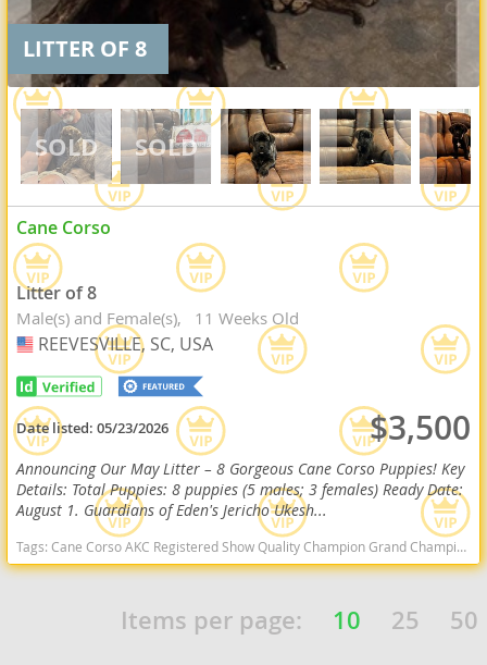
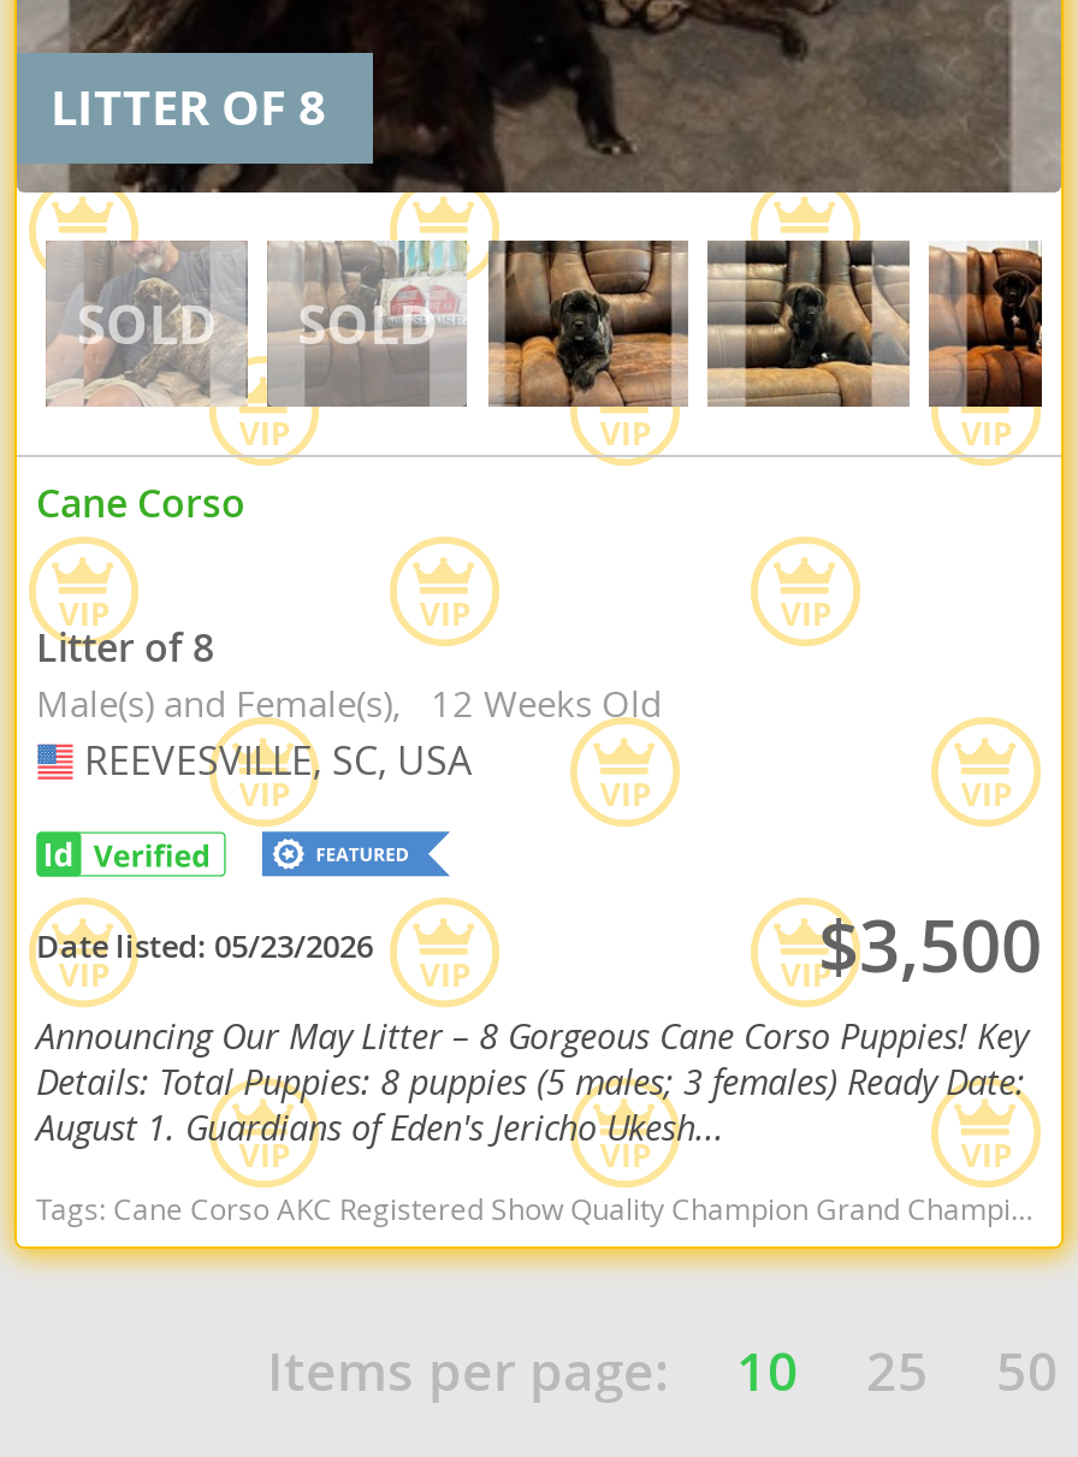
[16,306,299,328] Male(s) and Female(s) 11 Weeks Old -> [36,677,662,725] Male(s) and Female(s) 12 Weeks Old

